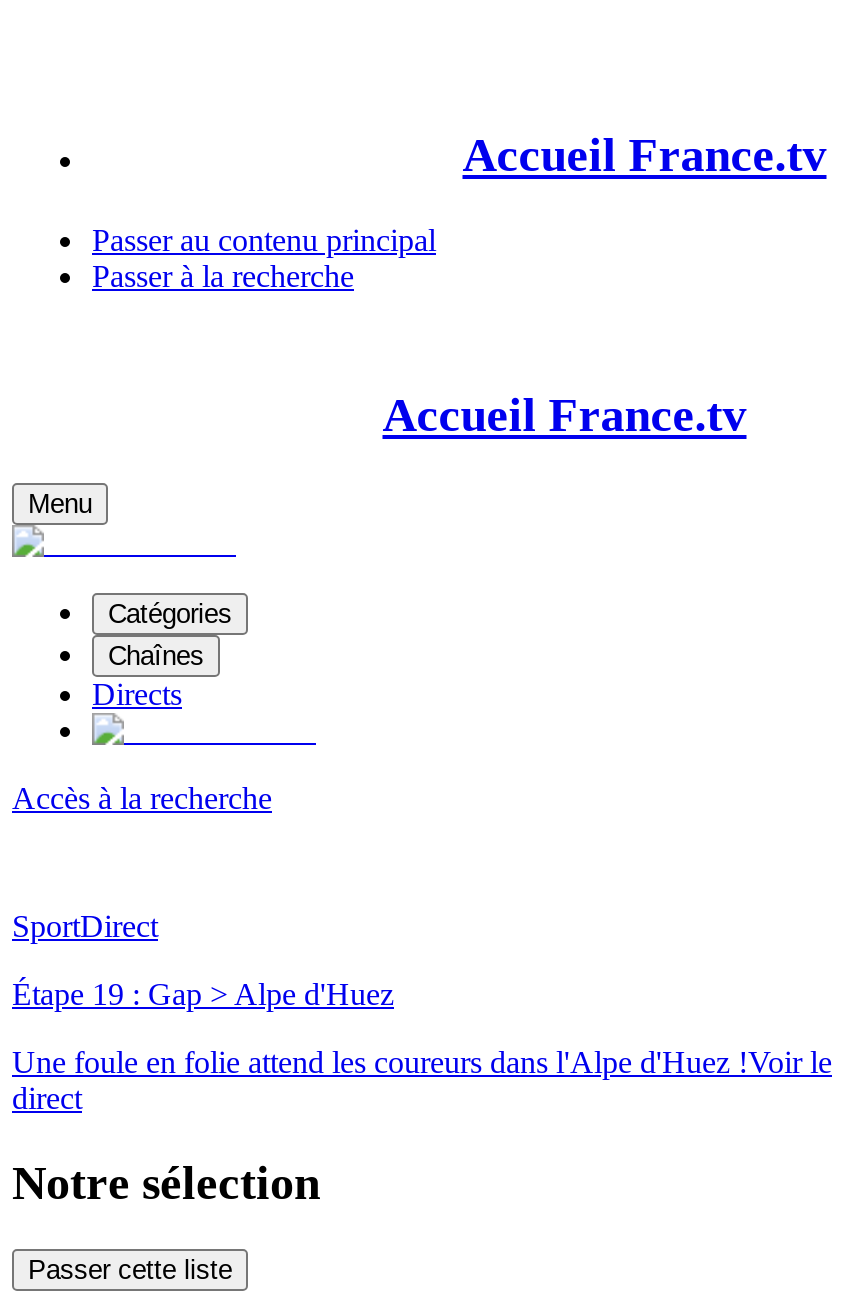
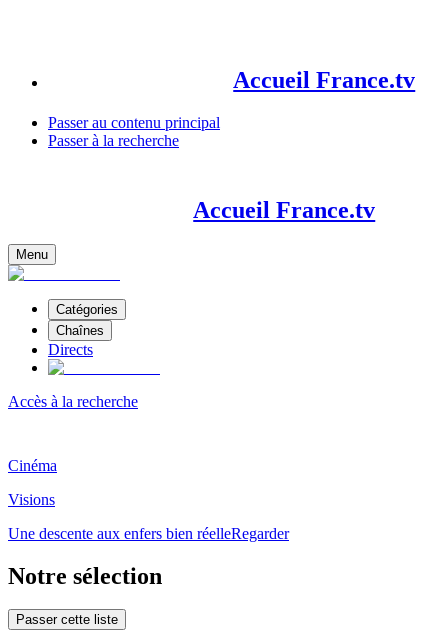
[12,908,158,942] SportDirect -> [8,457,57,474] Cinéma
[12,976,394,1010] Étape 19 : Gap > Alpe d'Huez -> [8,491,55,508] Visions
[12,1044,832,1114] Une foule en folie attend les coureurs dans l'Alpe d'Huez ! Voir le | direct -> [8,525,289,542] Une descente aux enfers bien réelleRegarder

